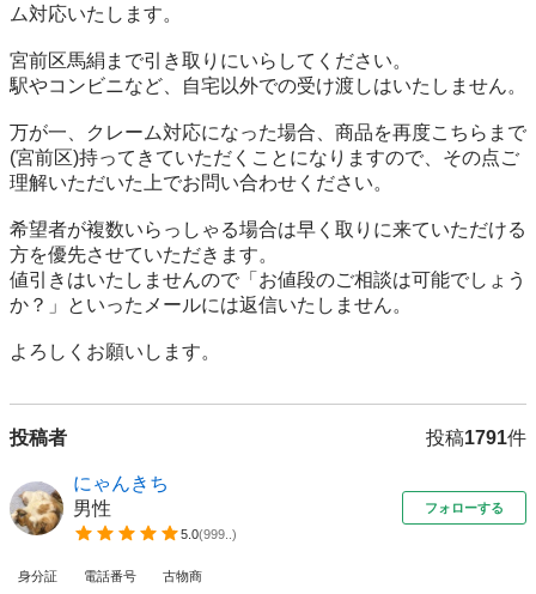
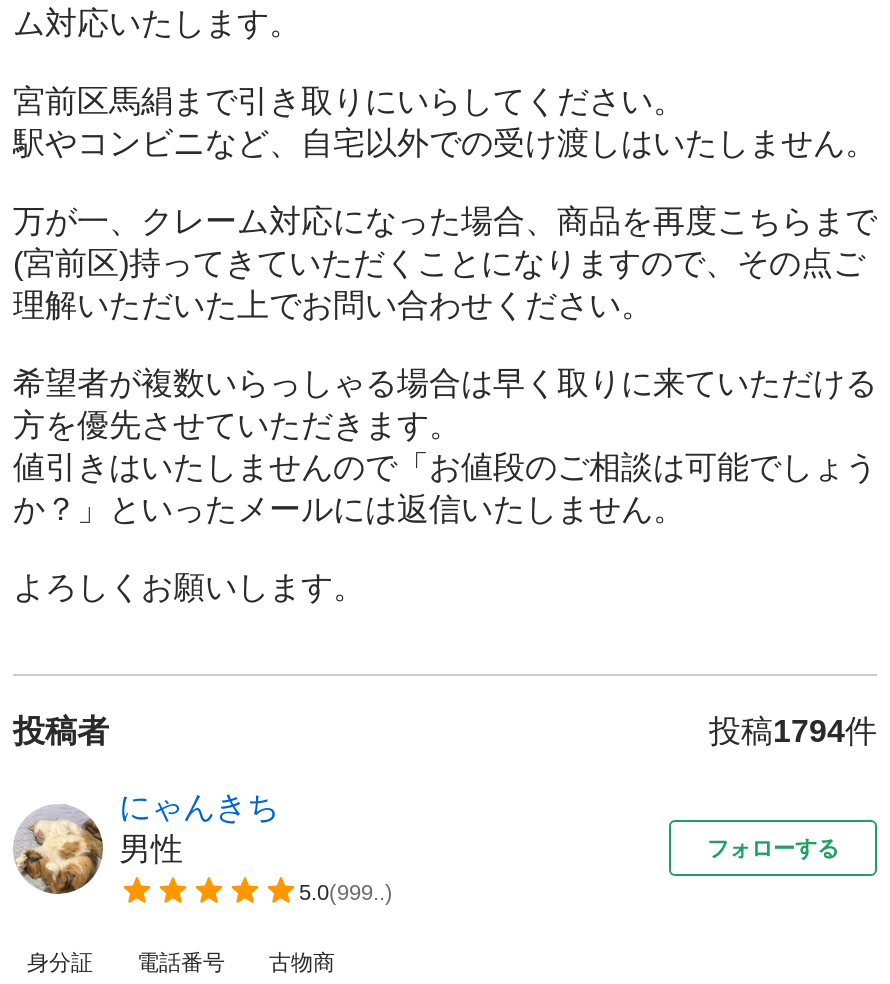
[426,428,526,448] 投稿1791件 -> [709,714,877,748] 投稿1794件

